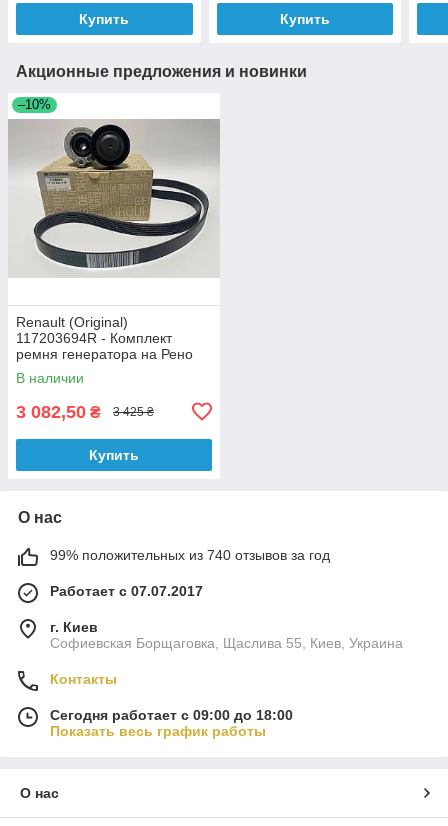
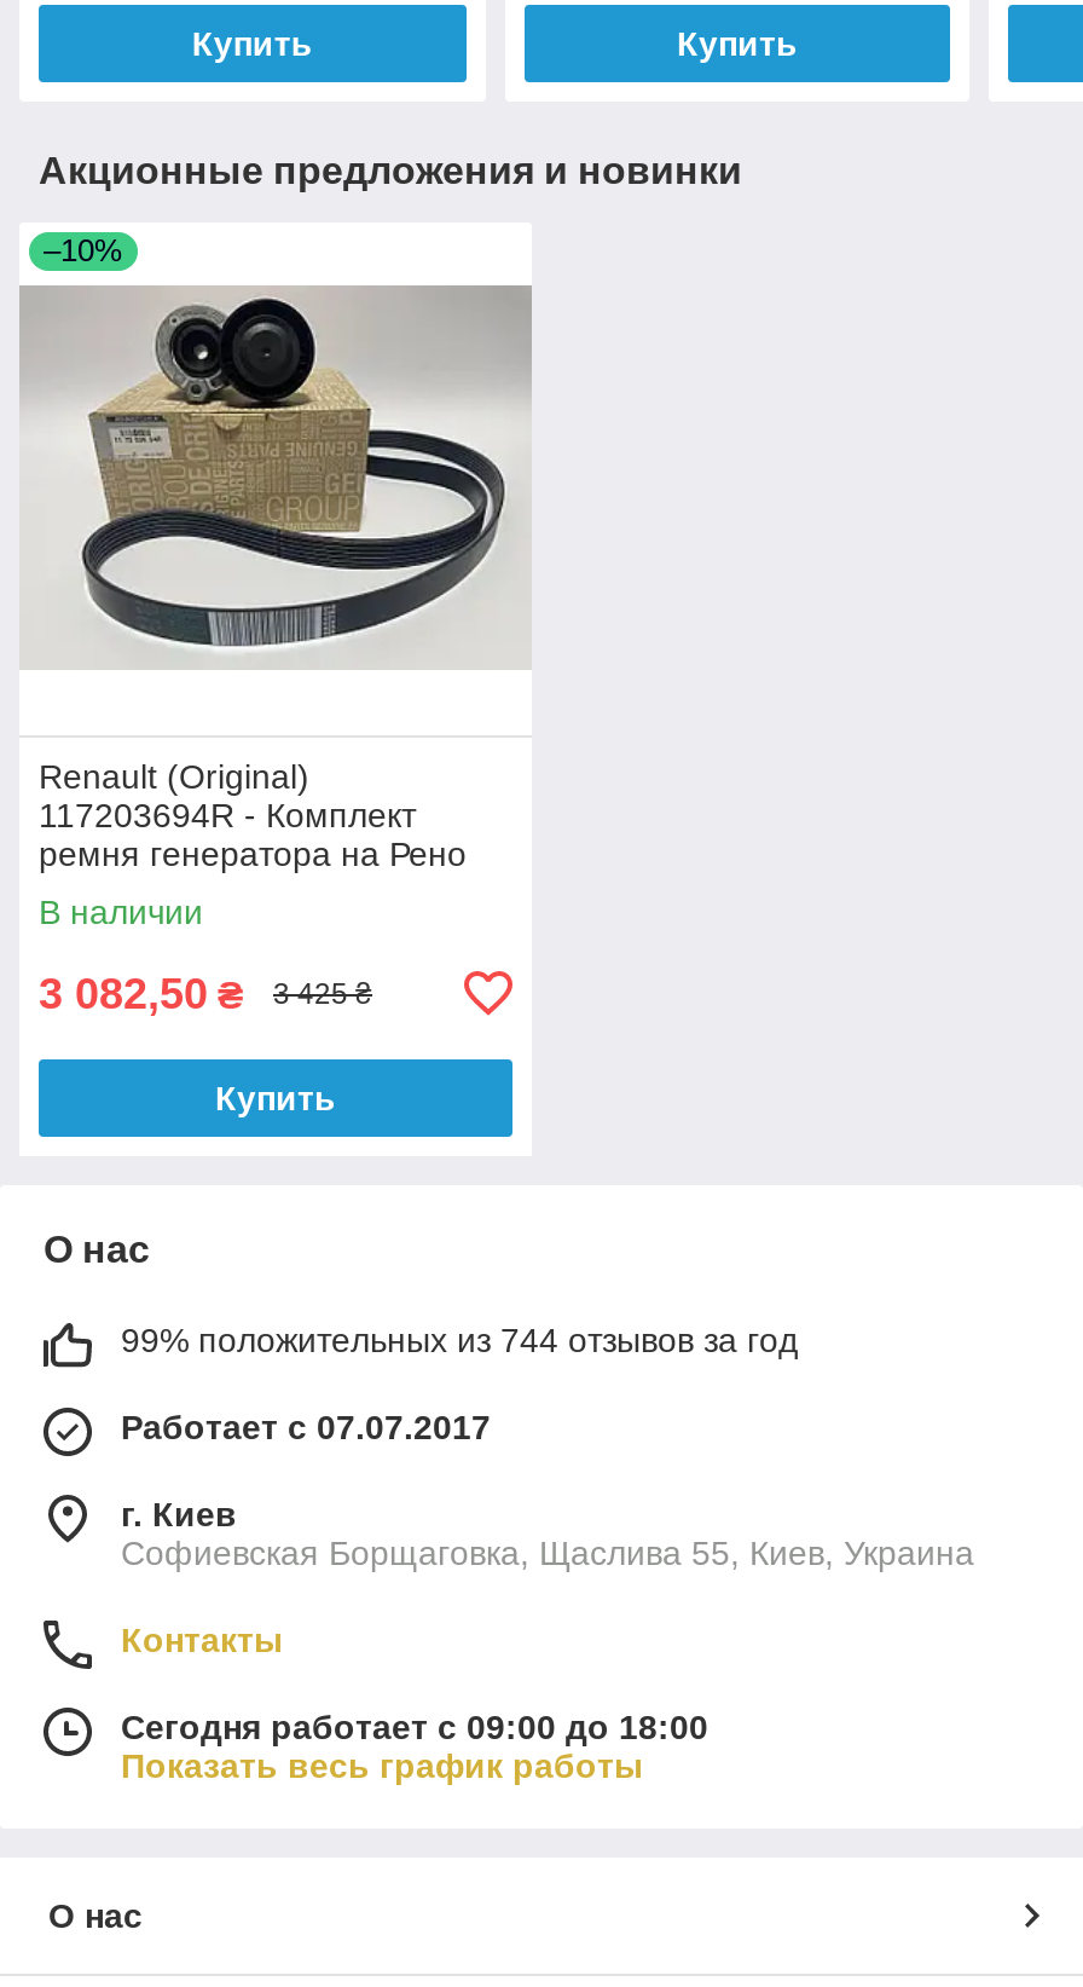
[50,547,330,563] 99% положительных из 740 отзывов за год -> [121,1320,798,1359] 99% положительных из 744 отзывов за год

